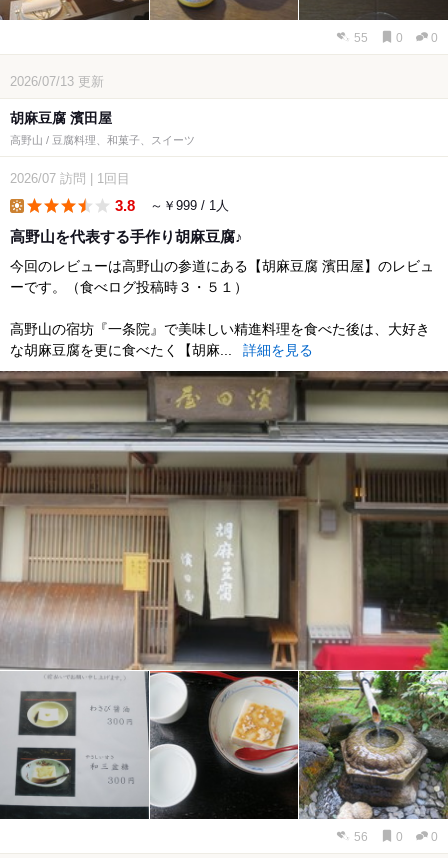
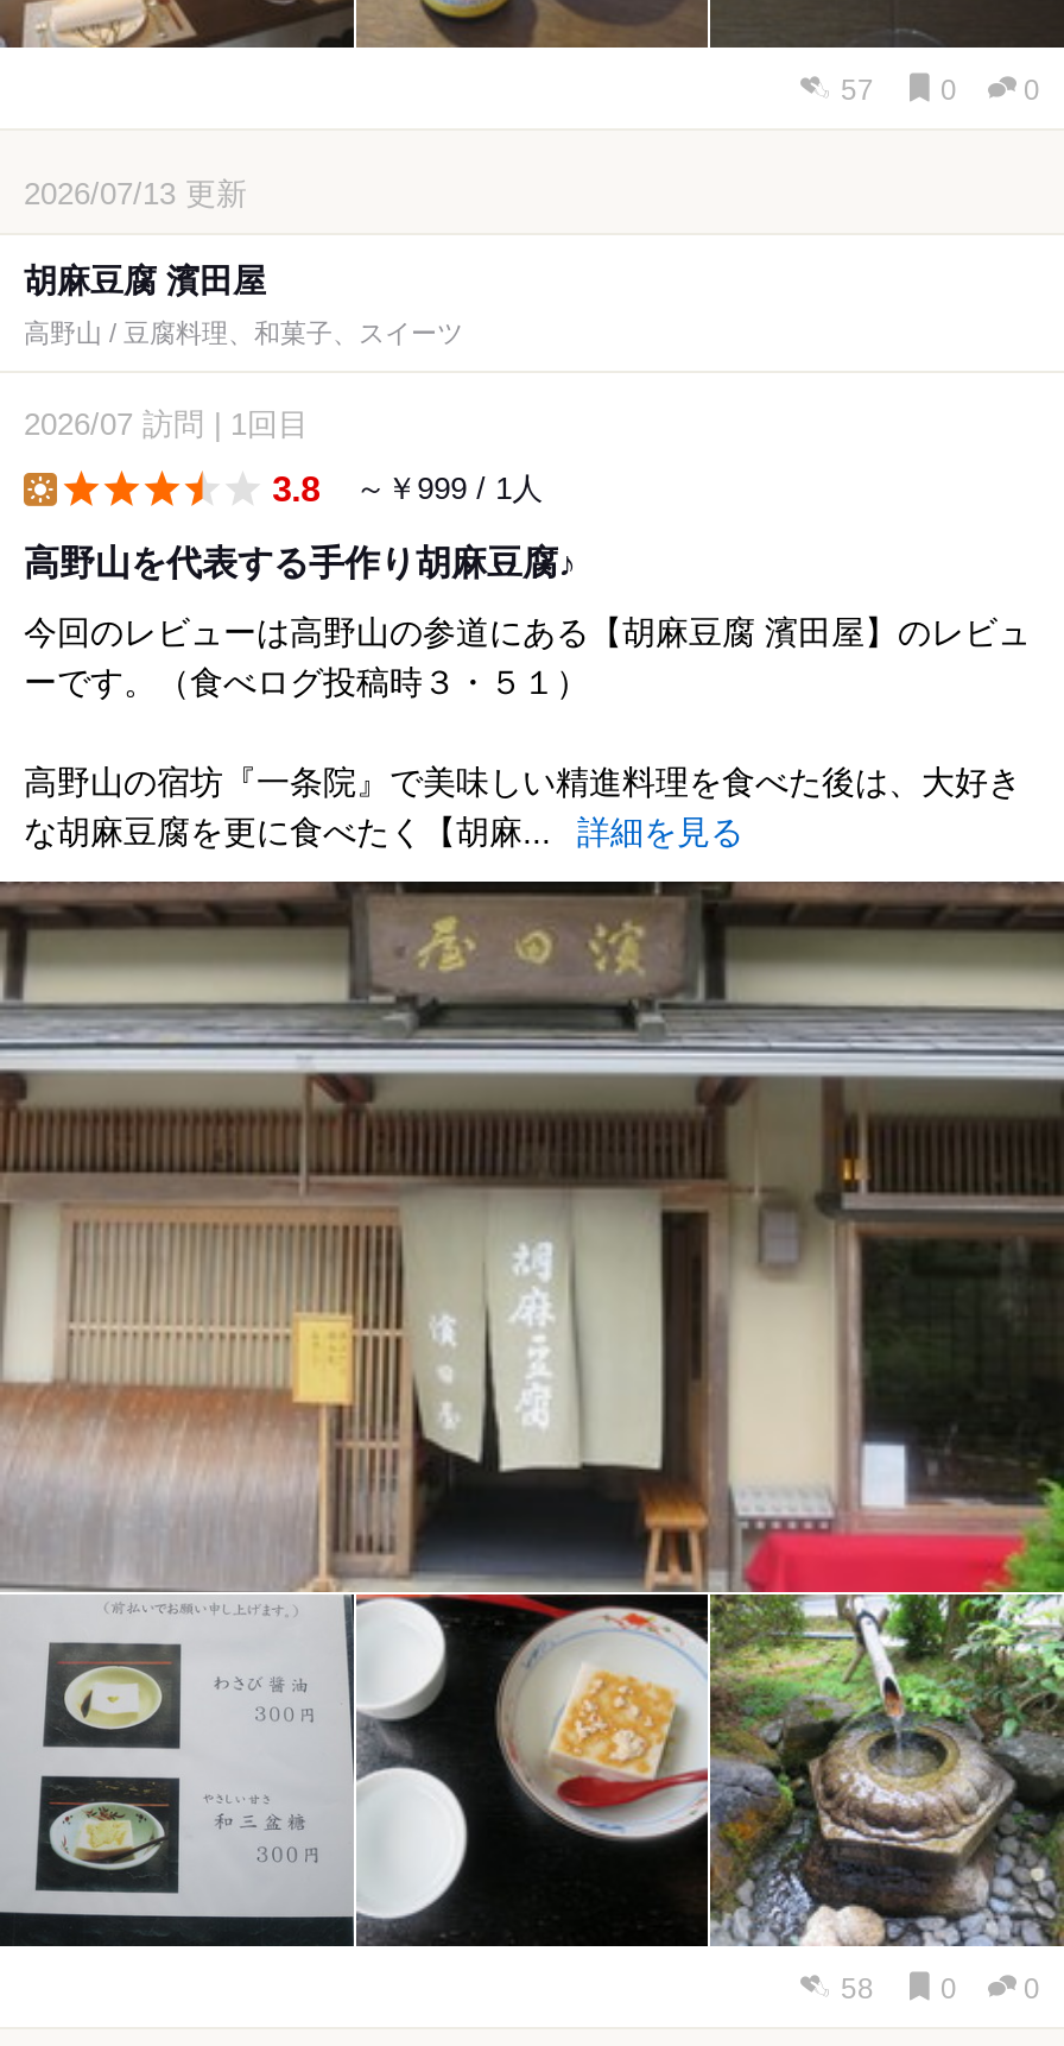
[354,31,368,45] 55 -> [841,74,874,107] 57
[354,830,368,844] 56 -> [841,1973,874,2006] 58

